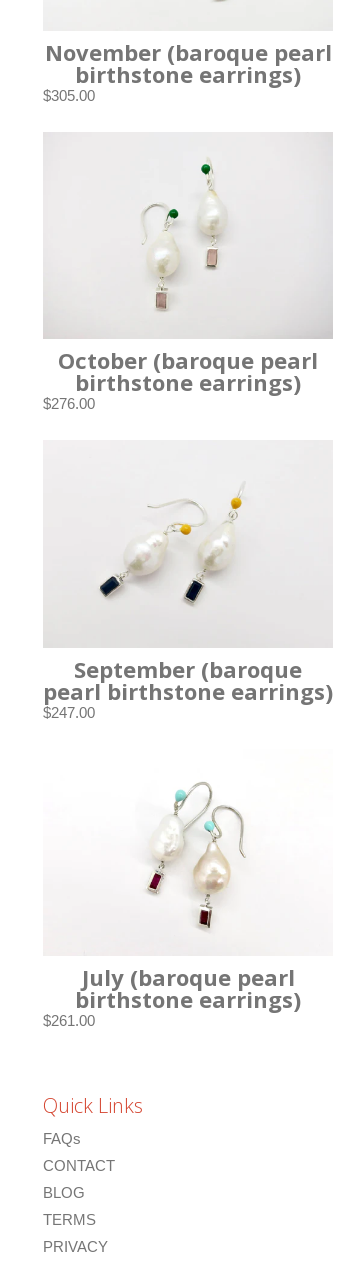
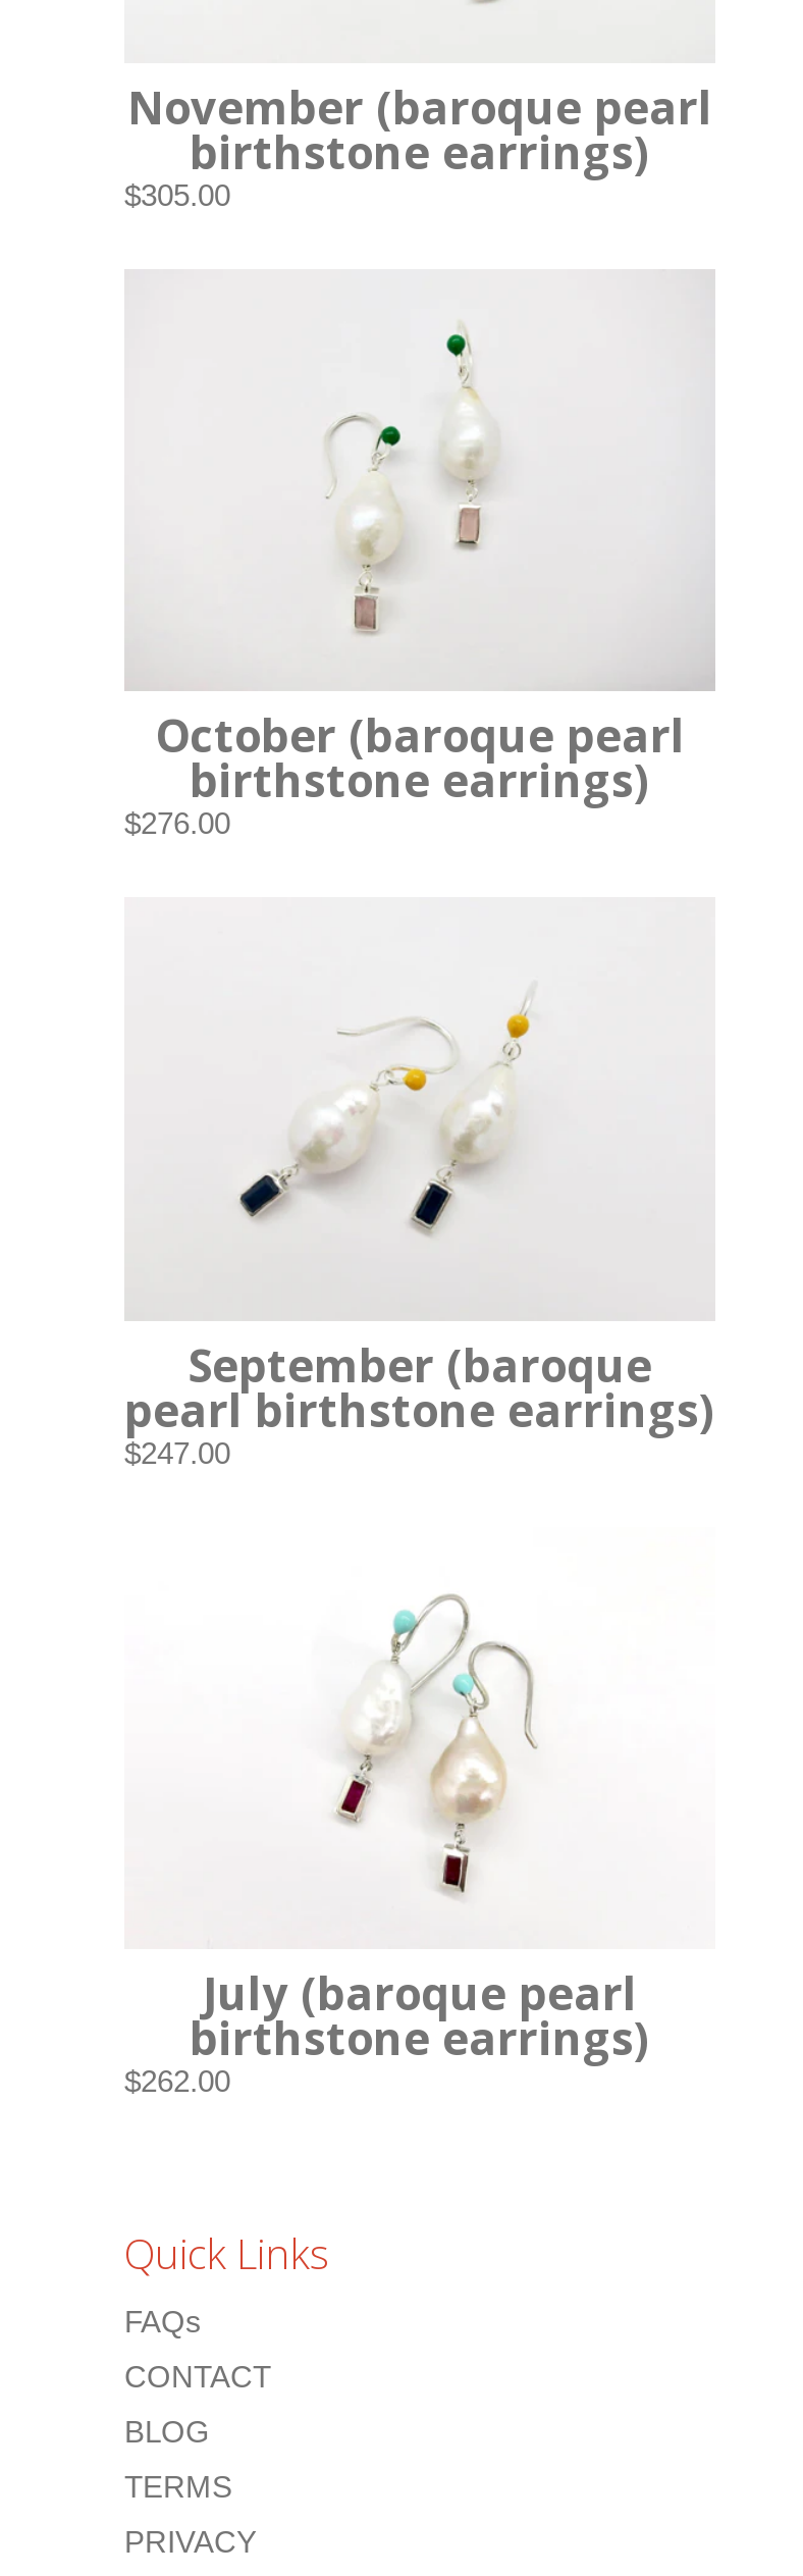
[43,1012,95,1029] $261.00 -> [124,2063,230,2098] $262.00

